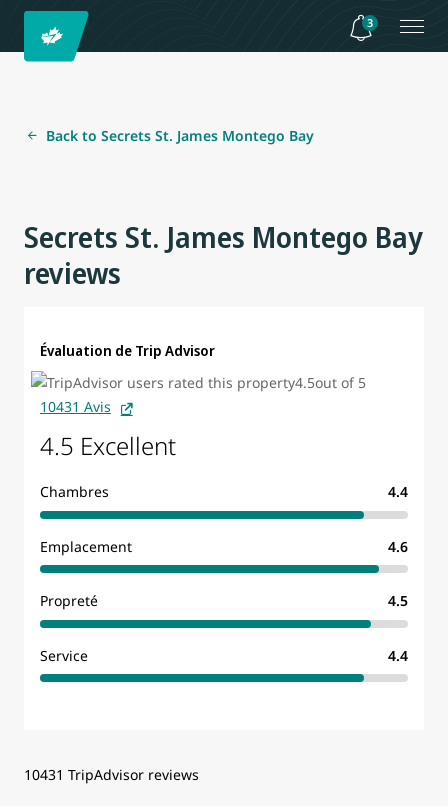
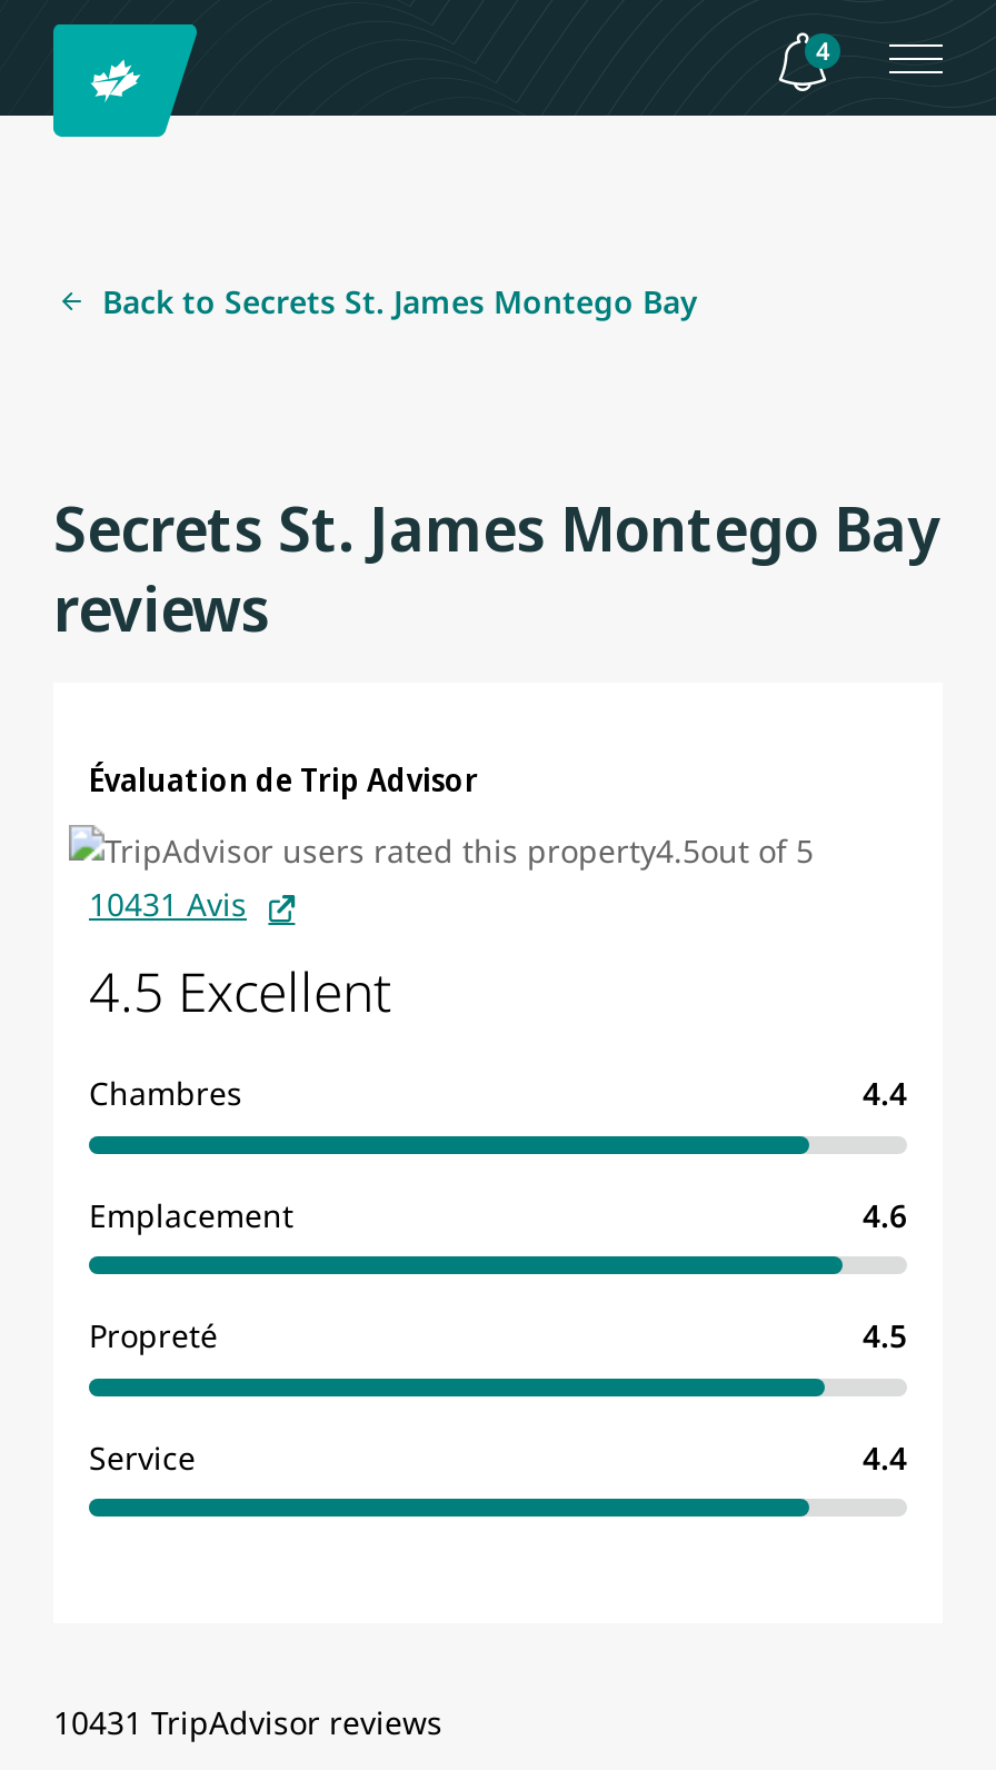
[367,14,373,29] 3 -> [816,32,829,66] 4

